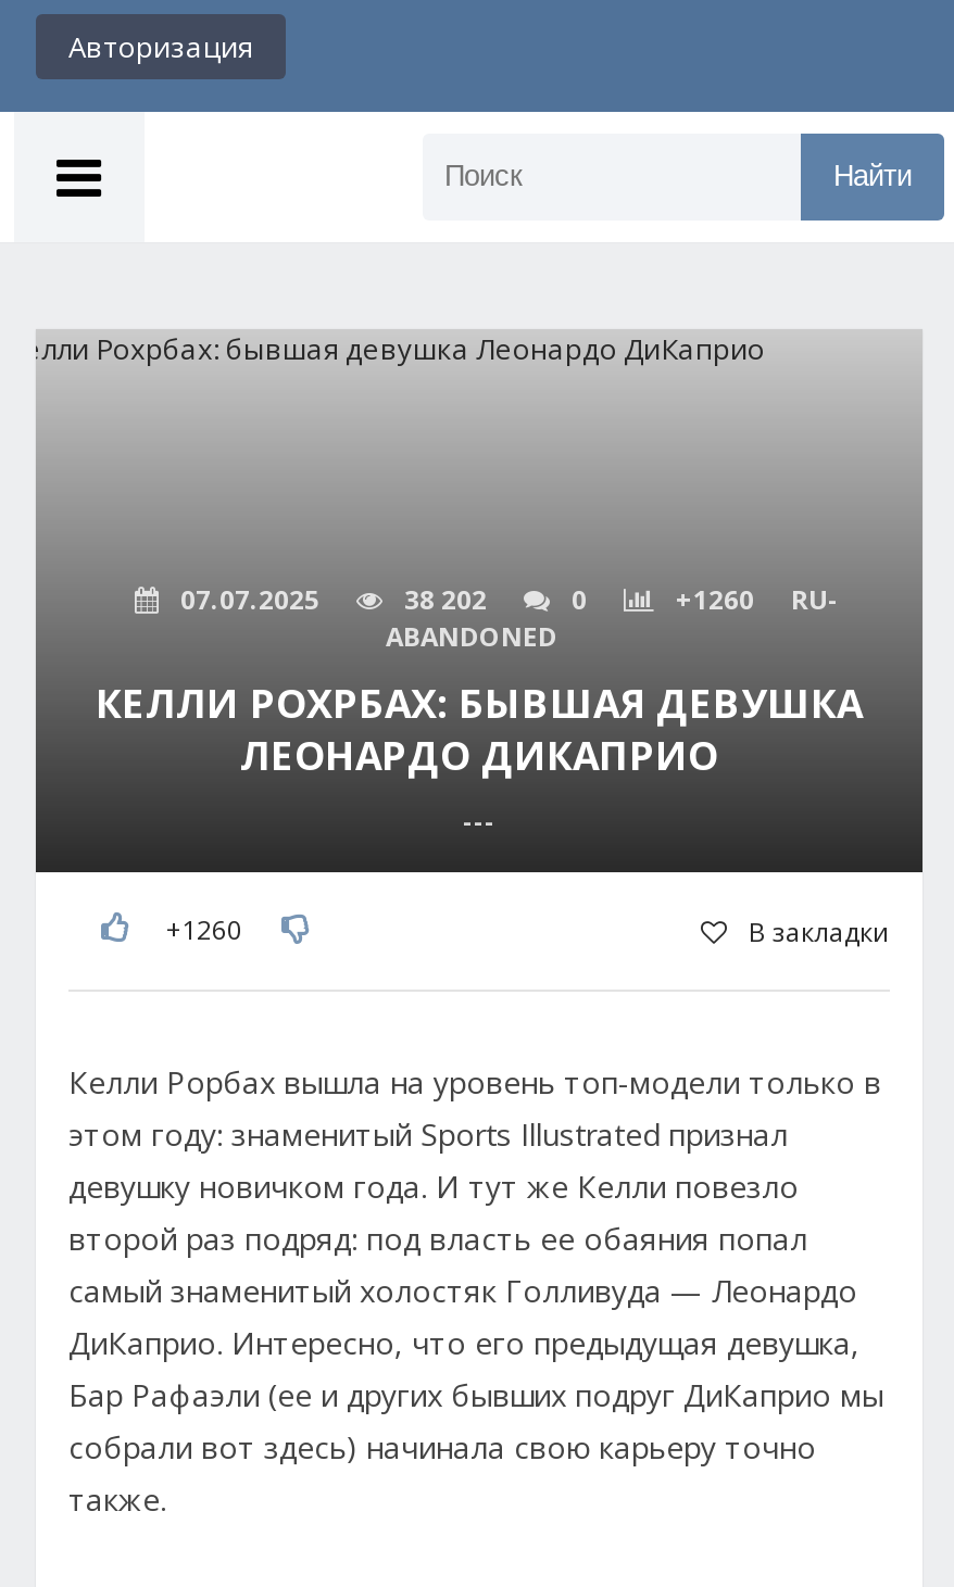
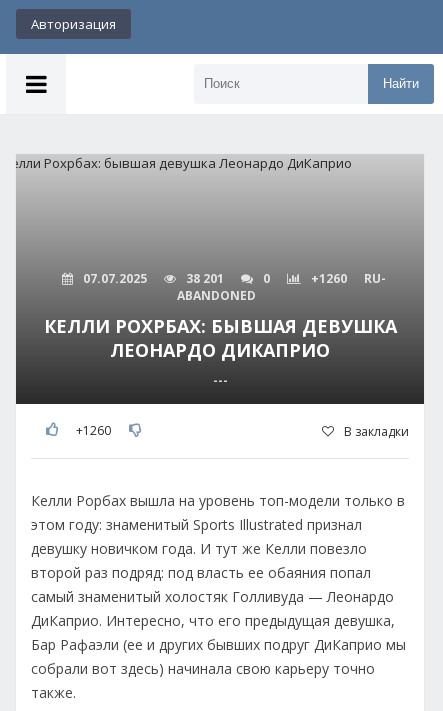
[404,581,487,618] 38 202 -> [185,270,223,287] 38 201

